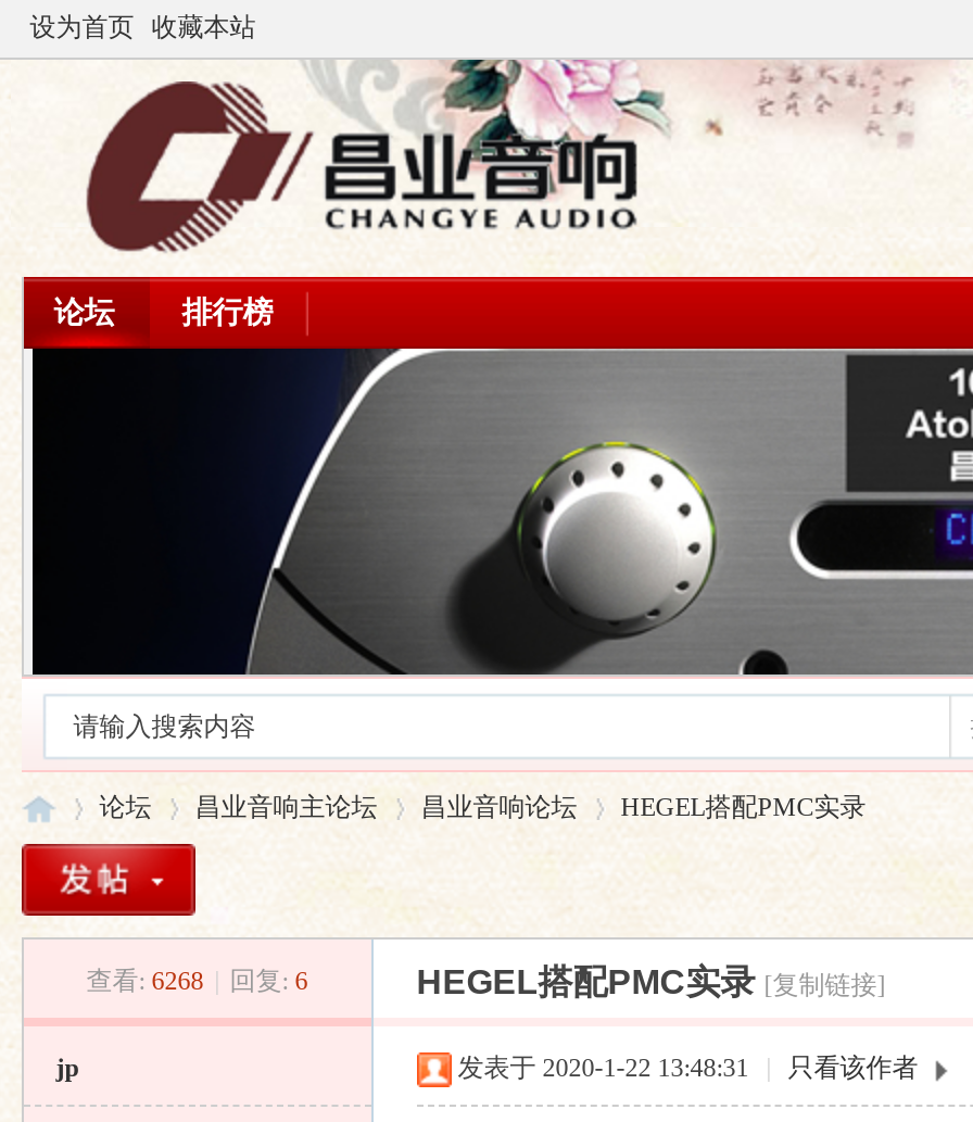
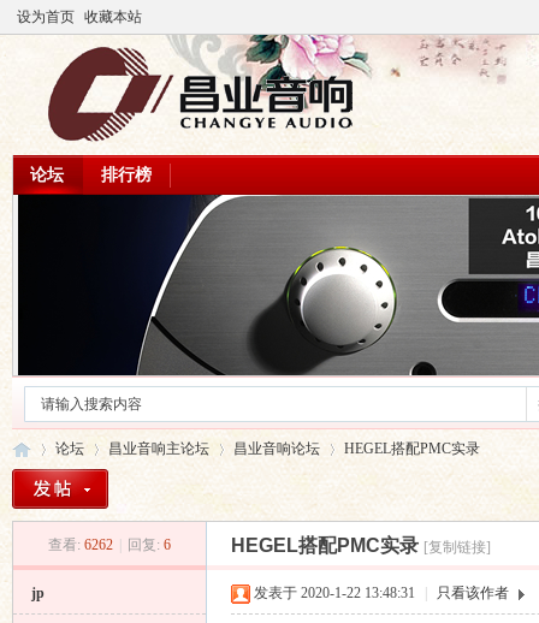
[86,966,204,996] 查看: 6268 -> [48,536,113,553] 查看: 6262

